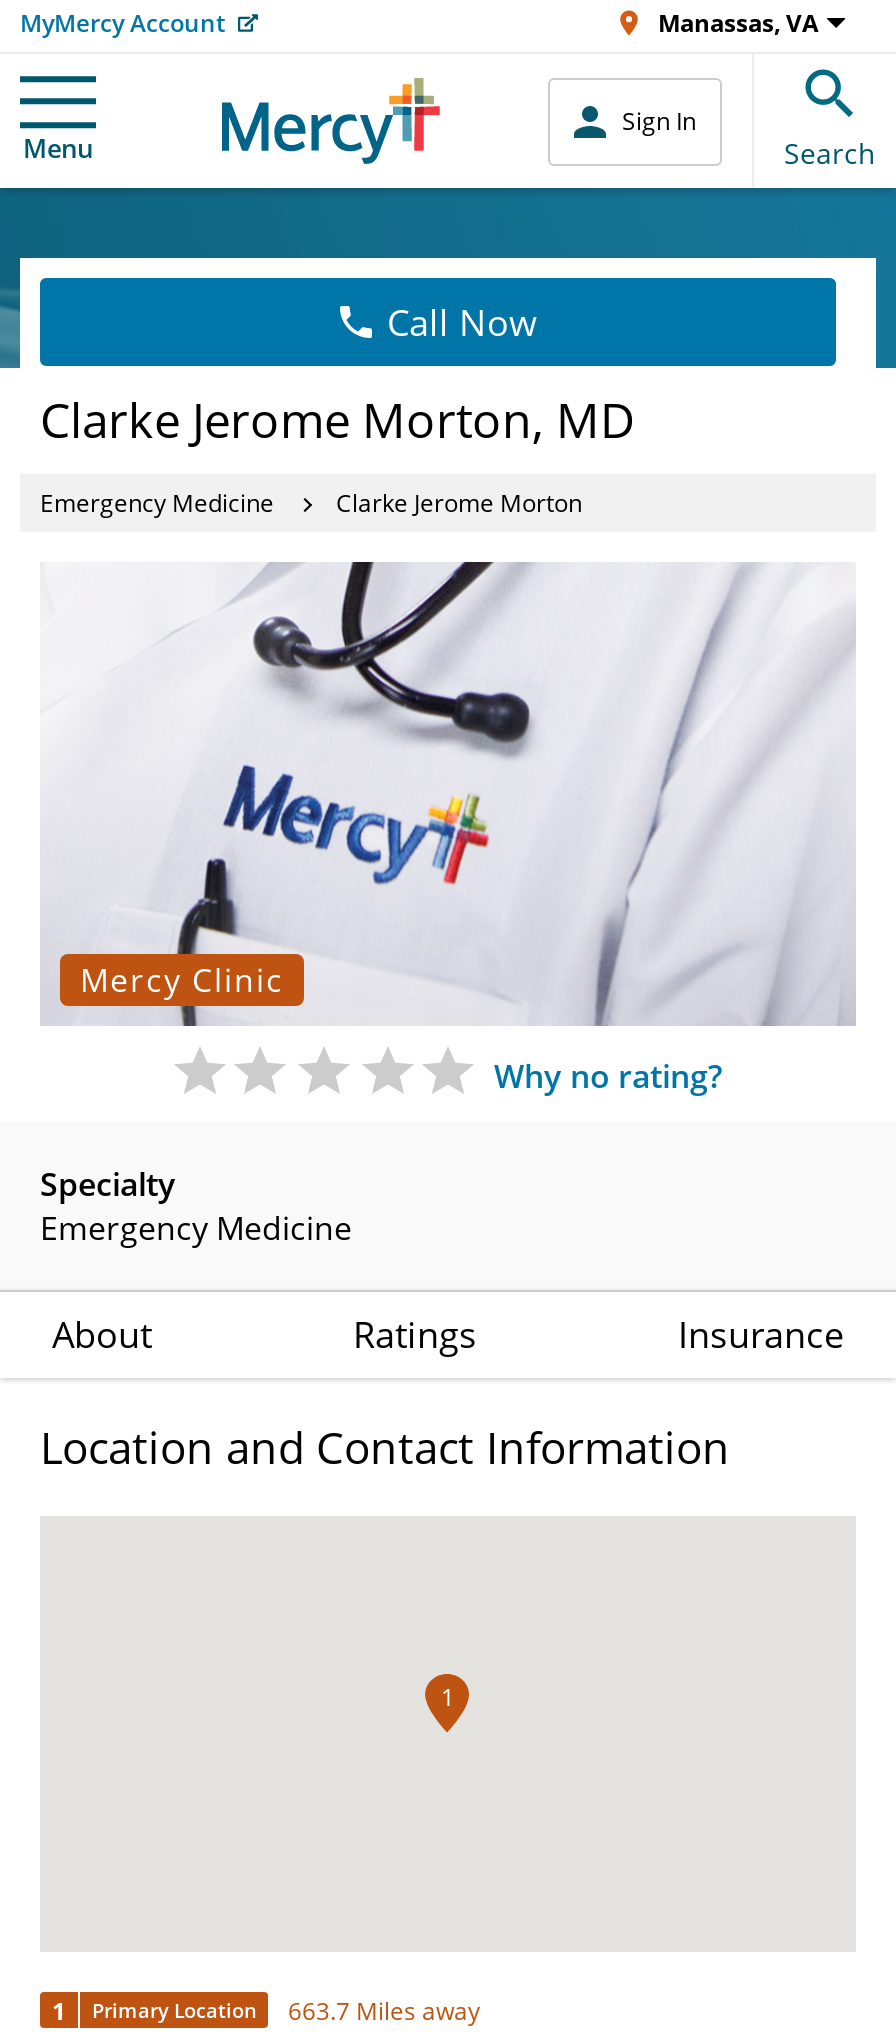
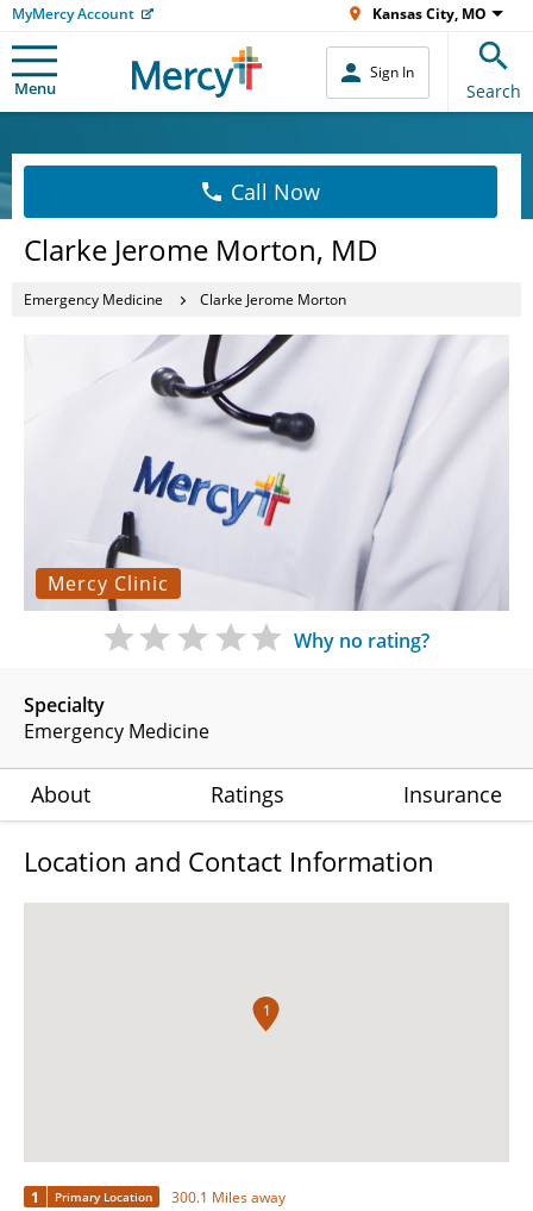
[658,6,818,40] Manassas, VA -> [372,4,487,24] Kansas City, MO
[52,1993,480,2027] 1 Primary Location 663.7 Miles away -> [31,1187,286,1207] 1 Primary Location 300.1 Miles away

